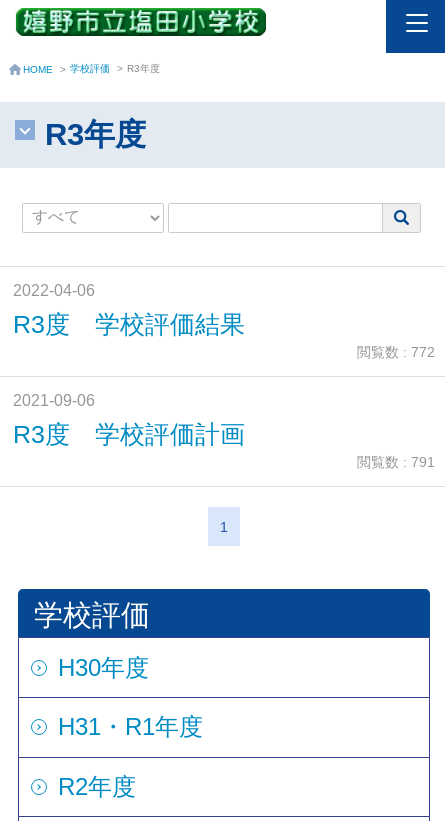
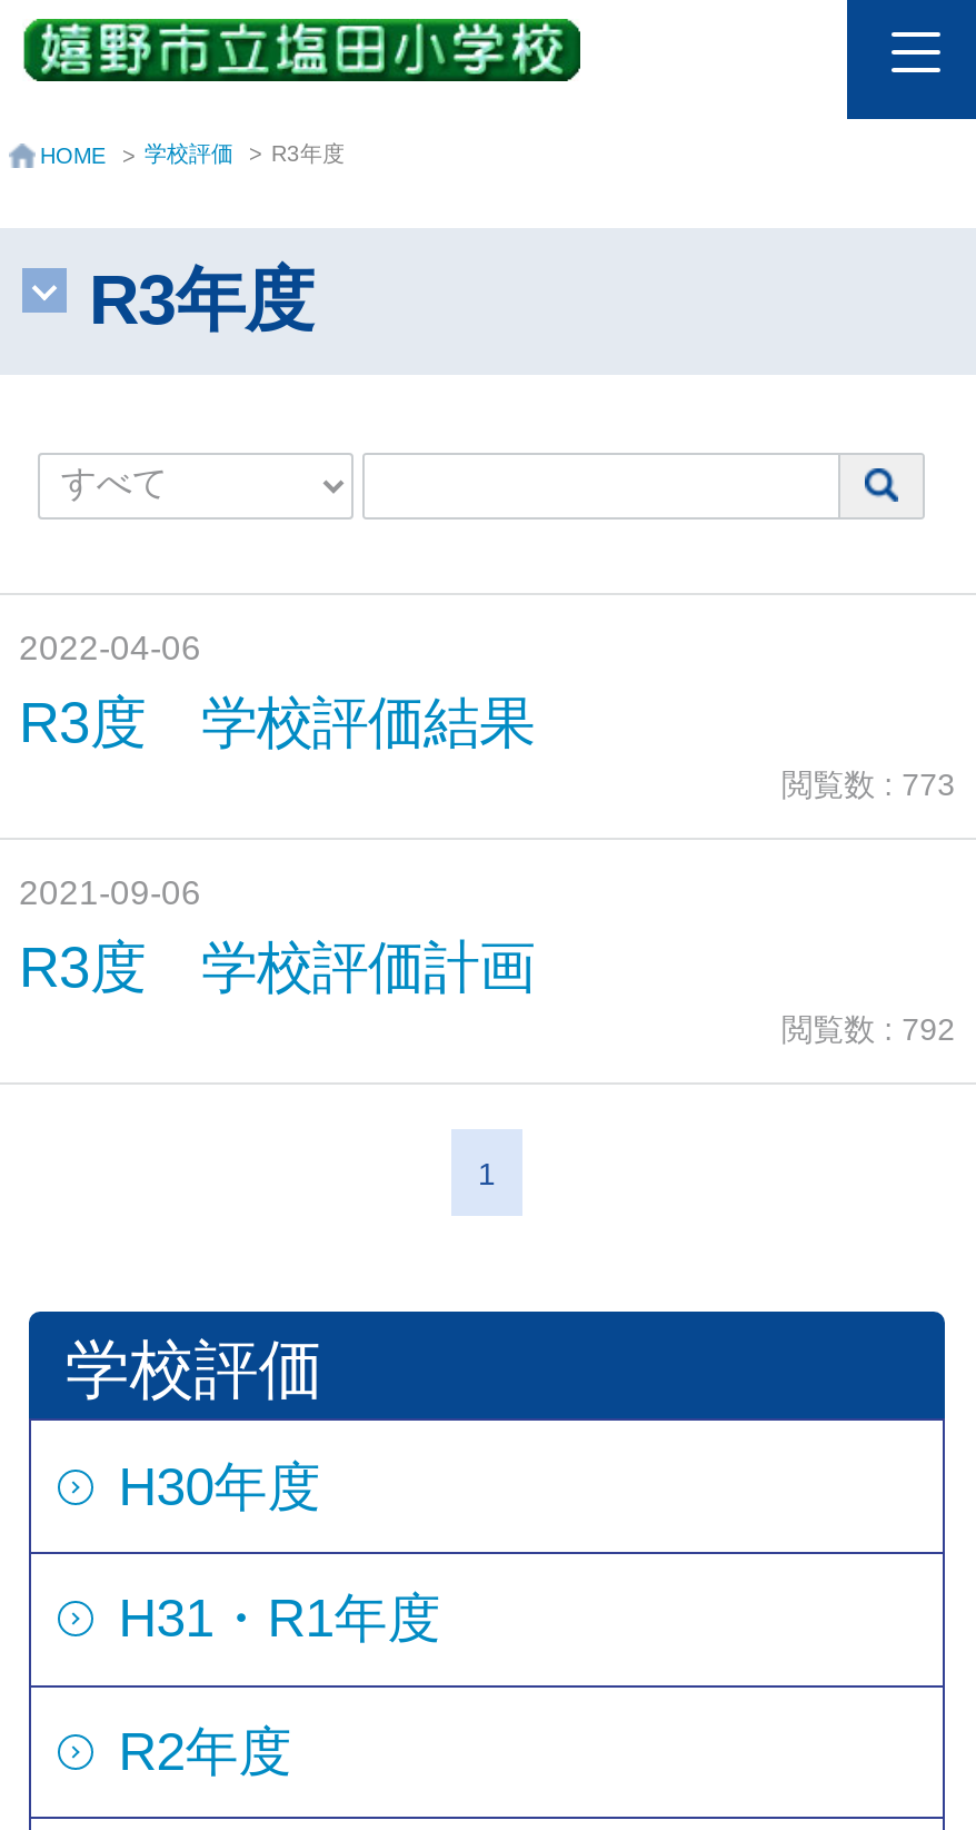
[357,344,435,360] 閲覧数 : 772 -> [782,767,955,803] 閲覧数 : 773
[357,454,435,470] 閲覧数 : 791 -> [782,1012,955,1047] 閲覧数 : 792

